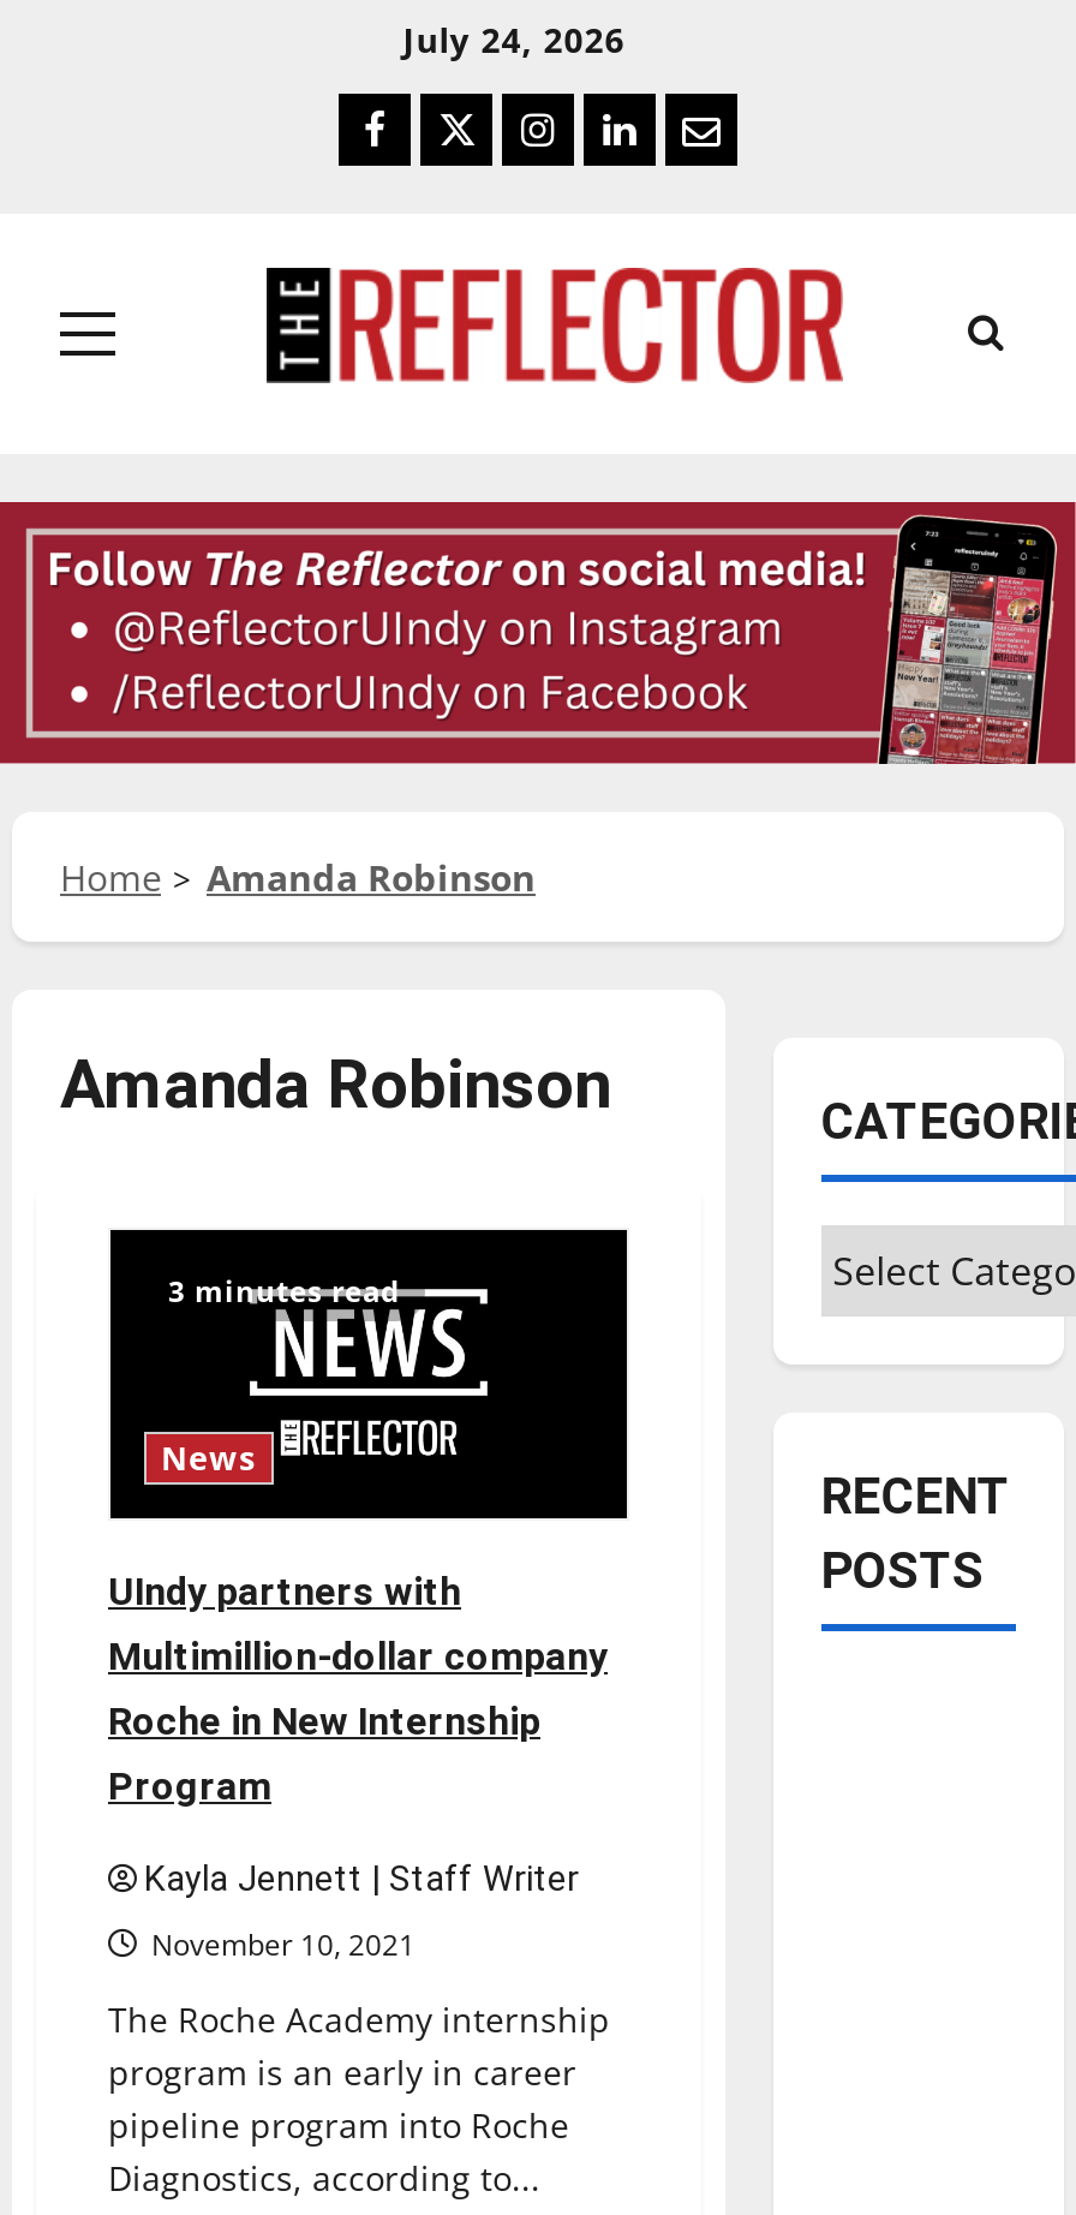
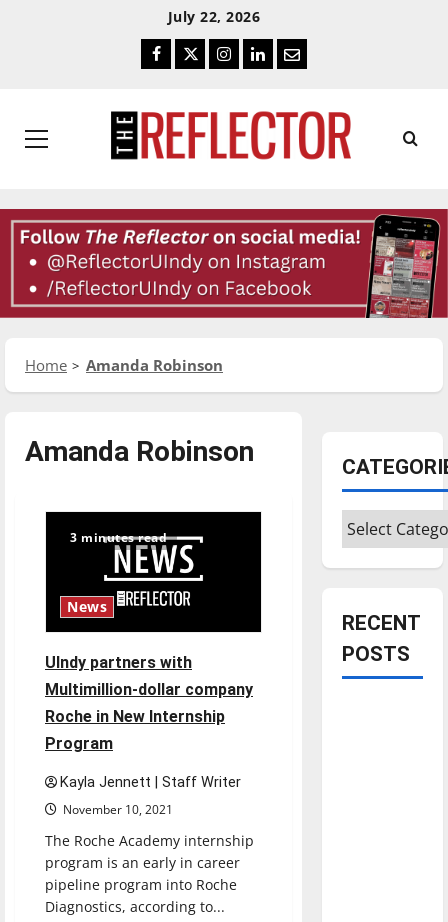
[403,17,625,62] July 24, 2026 -> [168,7,260,26] July 22, 2026

